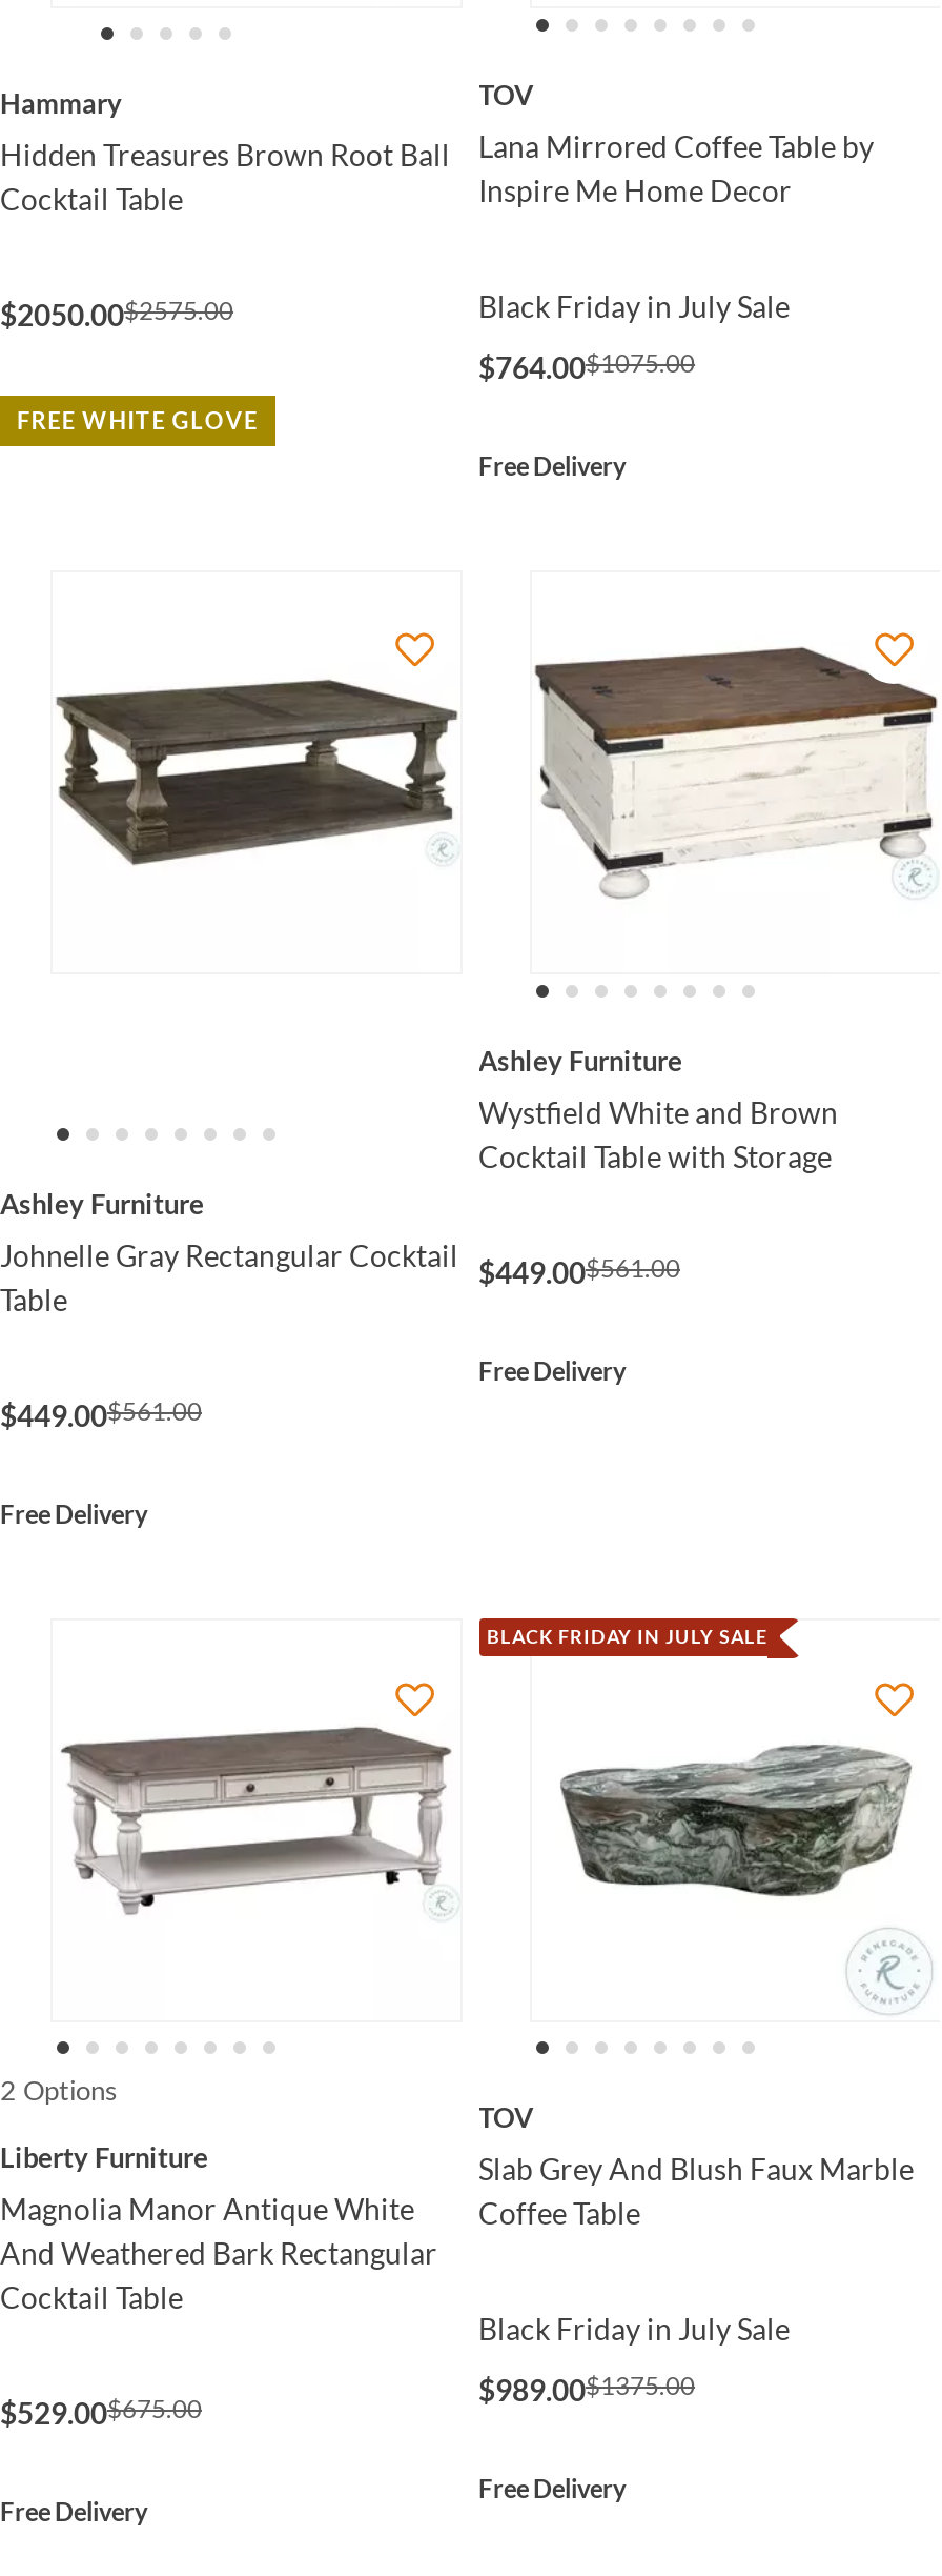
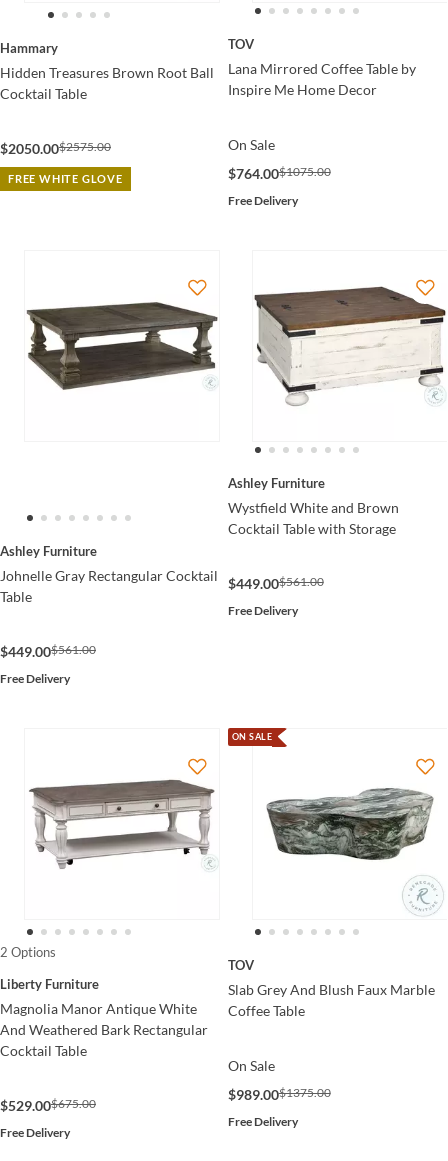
[478,288,790,324] Black Friday in July Sale -> [227,136,274,153] On Sale
[487,1625,767,1648] BLACK FRIDAY IN JULY SALE -> [231,731,272,742] ON SALE
[478,2310,790,2346] Black Friday in July Sale -> [227,1057,274,1074] On Sale

